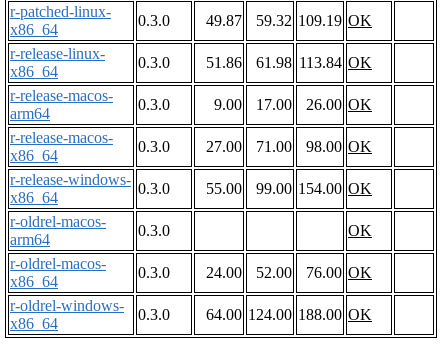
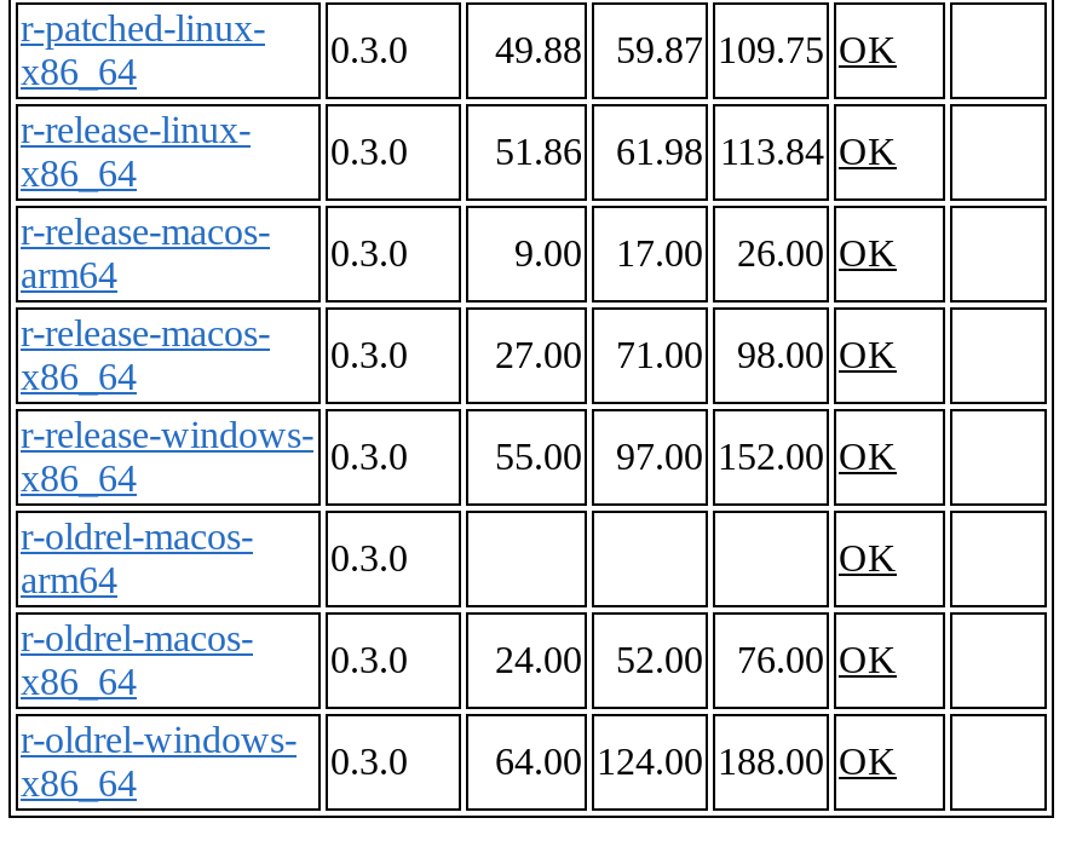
[206,12,242,29] 49.87 -> [495,30,582,71] 49.88
[256,12,372,29] 59.32 109.19 OK -> [616,30,897,71] 59.87 109.75 OK
[206,180,372,197] 55.00 99.00 154.00 OK -> [495,436,897,477] 55.00 97.00 152.00 OK

